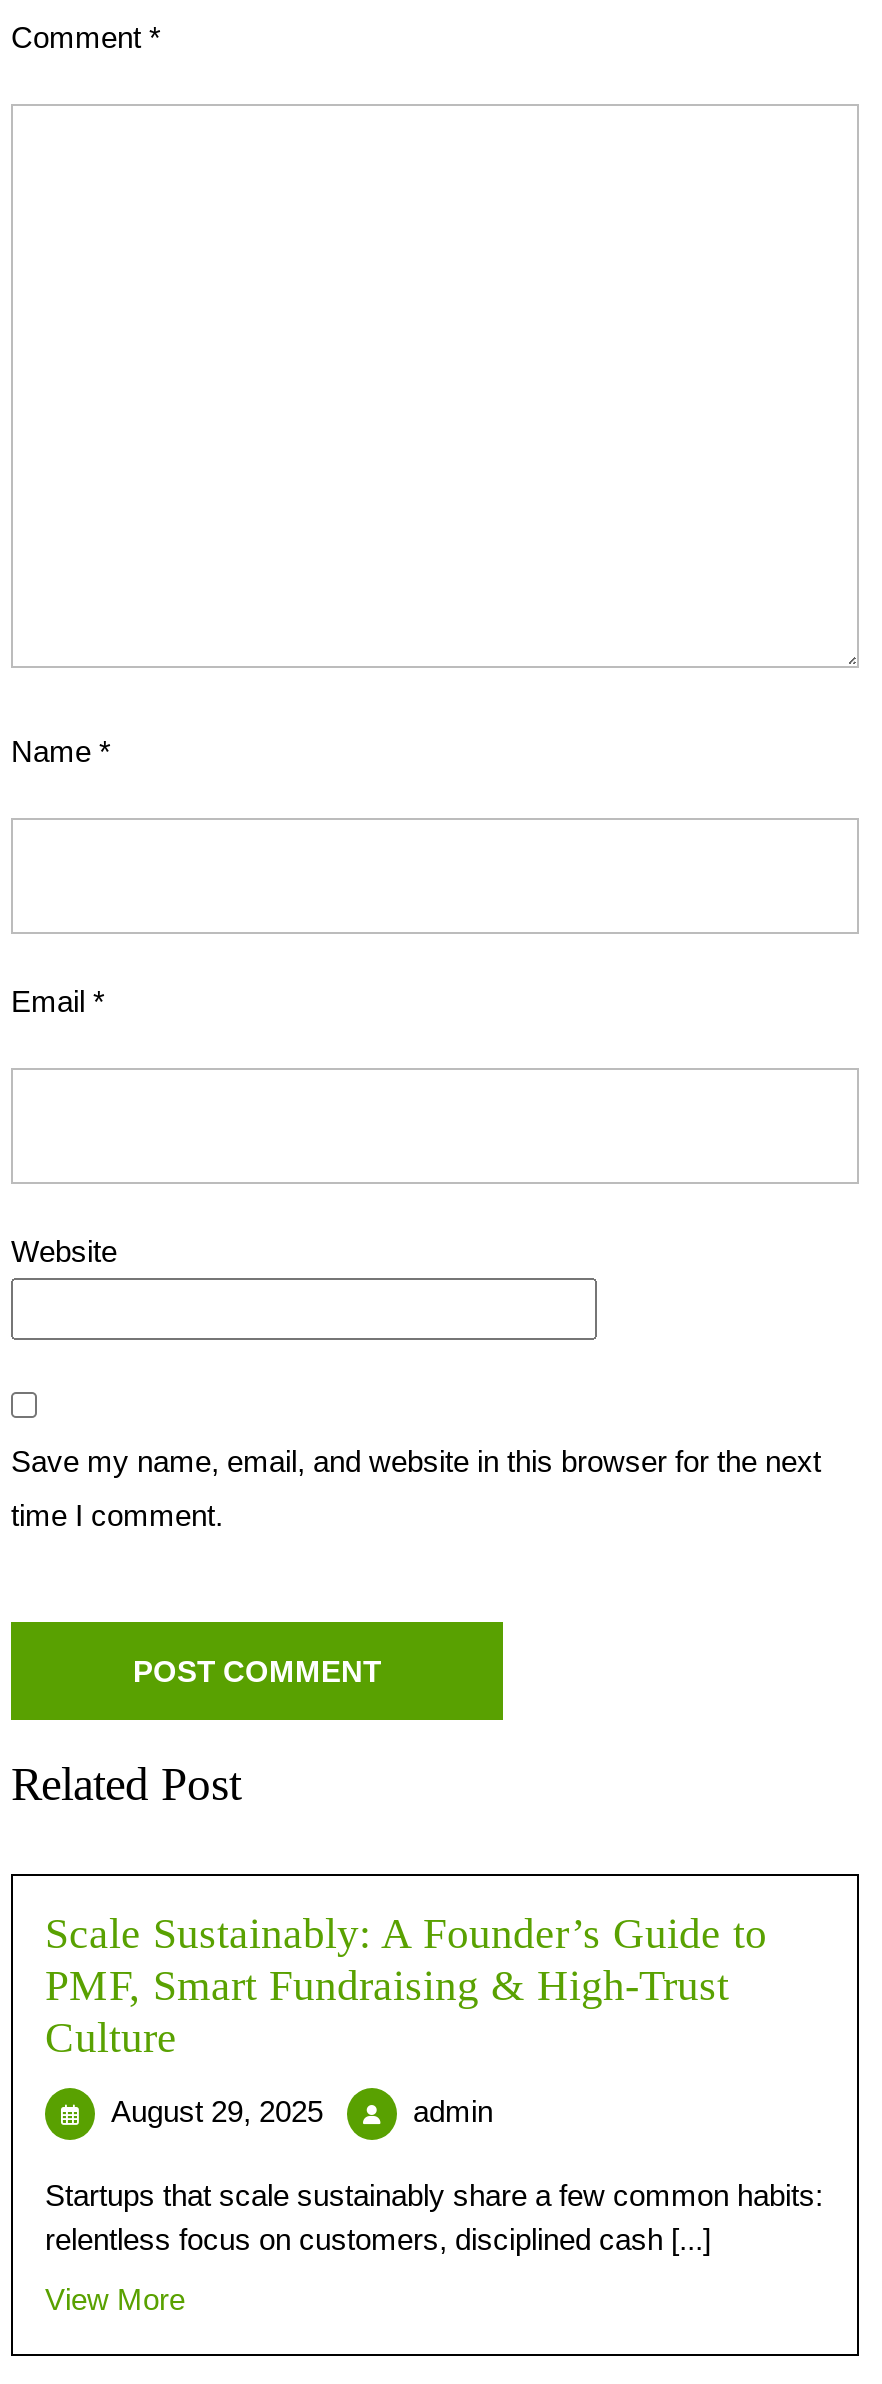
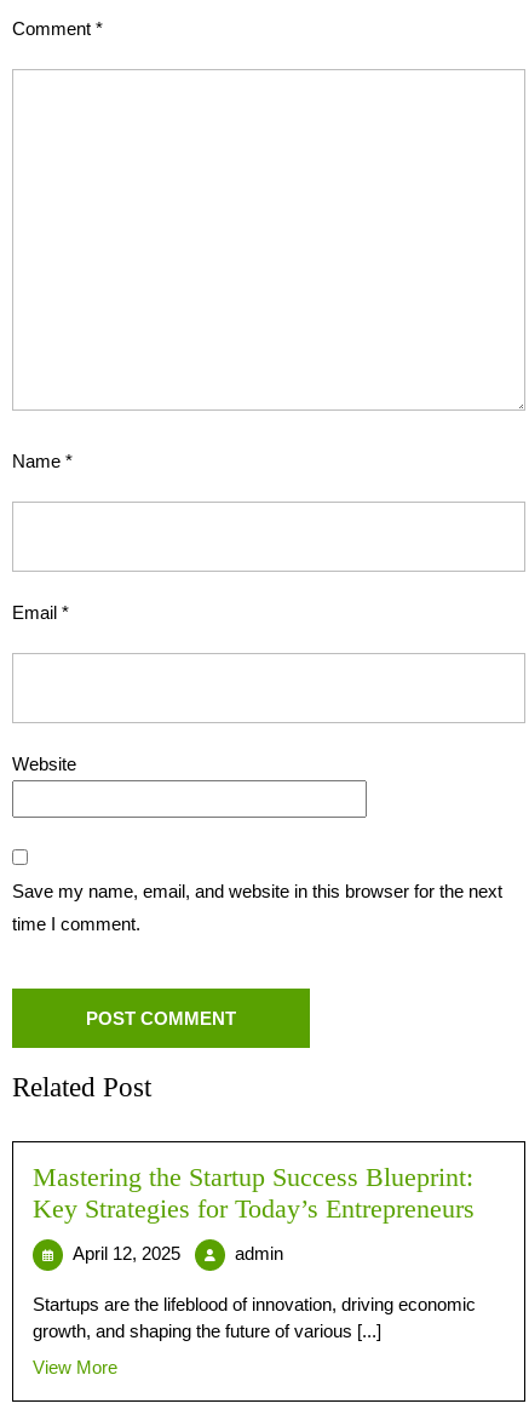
[45,1911,767,2063] Scale Sustainably: A Founder’s Guide to | PMF, Smart Fundraising & High-Trust | Culture -> [33,1164,475,1224] Mastering the Startup Success Blueprint: | Key Strategies for Today’s Entrepreneurs
[111,2095,323,2129] August 29, 2025 -> [73,1244,180,1264] April 12, 2025
[45,2179,823,2257] Startups that scale sustainably share a few common habits: | relentless focus on customers, disciplined cash [...] -> [33,1294,476,1342] Startups are the lifeblood of innovation, driving economic | growth, and shaping the future of various [...]

